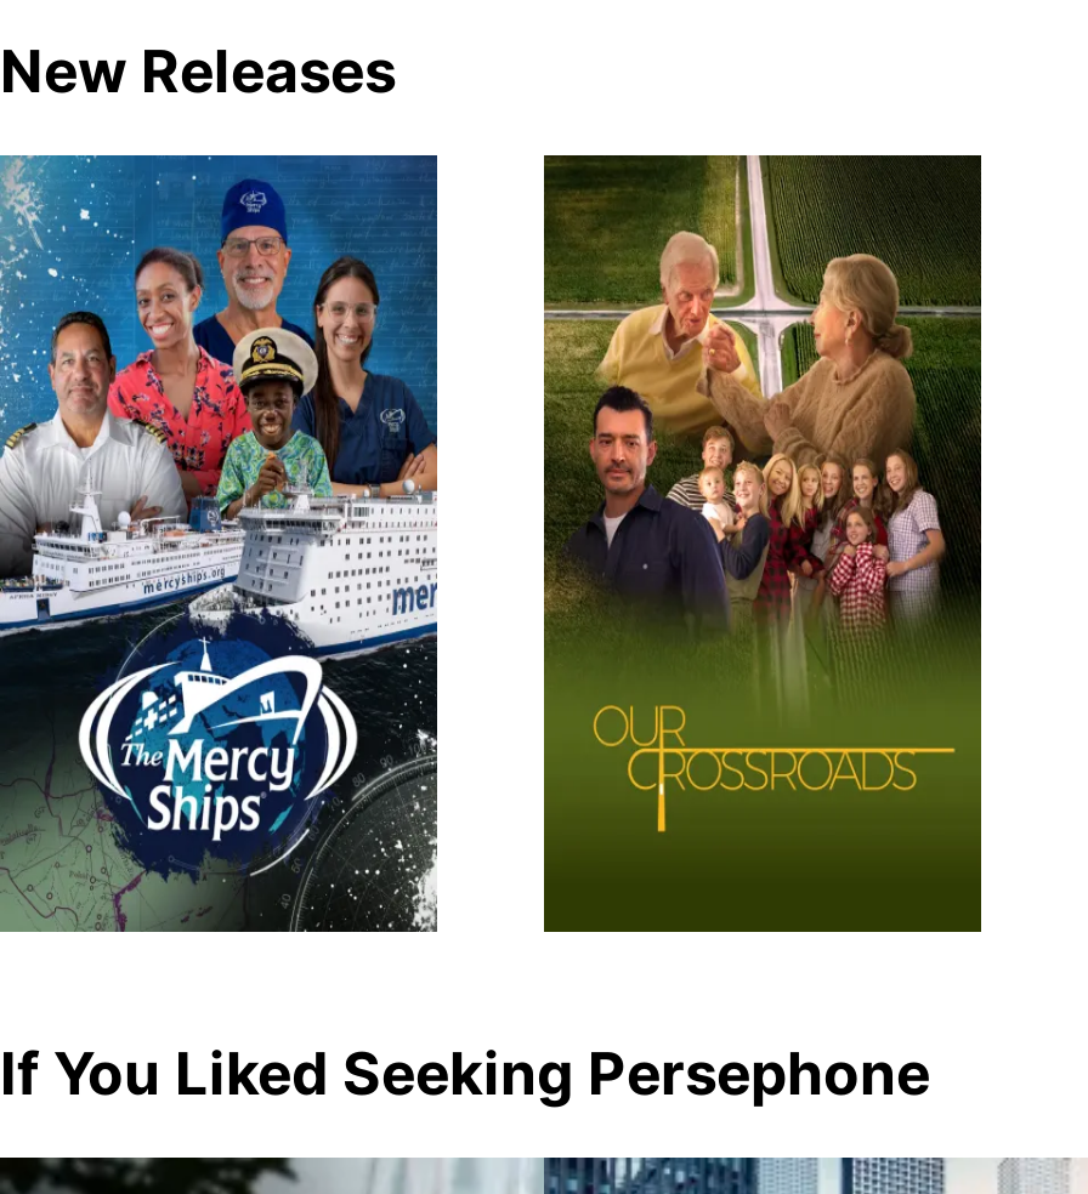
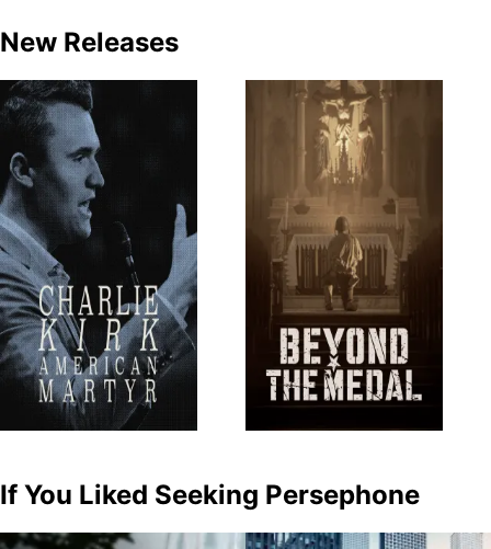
[7,153,440,934] [image] -> [3,79,198,432] [image]
[544,155,981,932] [image] -> [245,80,443,431] [image]

